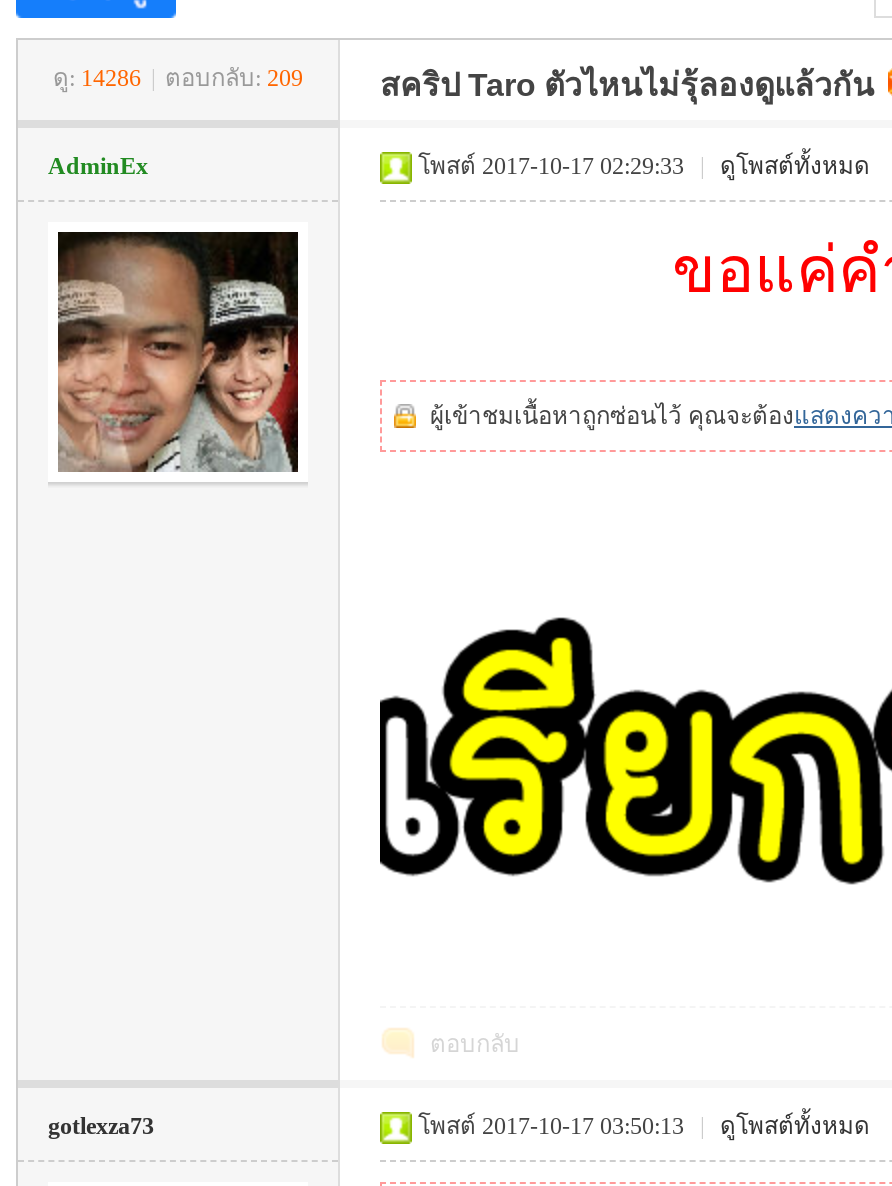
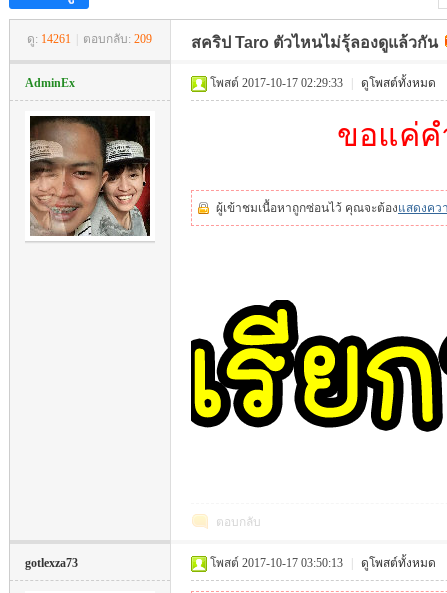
[53,64,141,92] ดู: 14286 -> [27,32,71,46] ดู: 14261
[378,600,886,886] [image] -> [190,299,444,442] [image]

